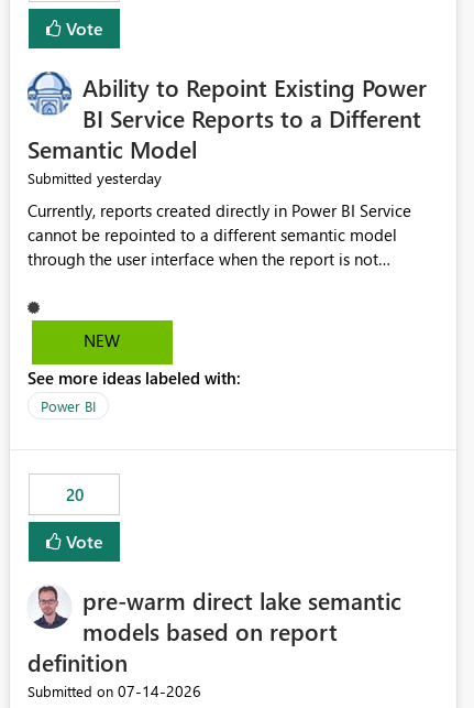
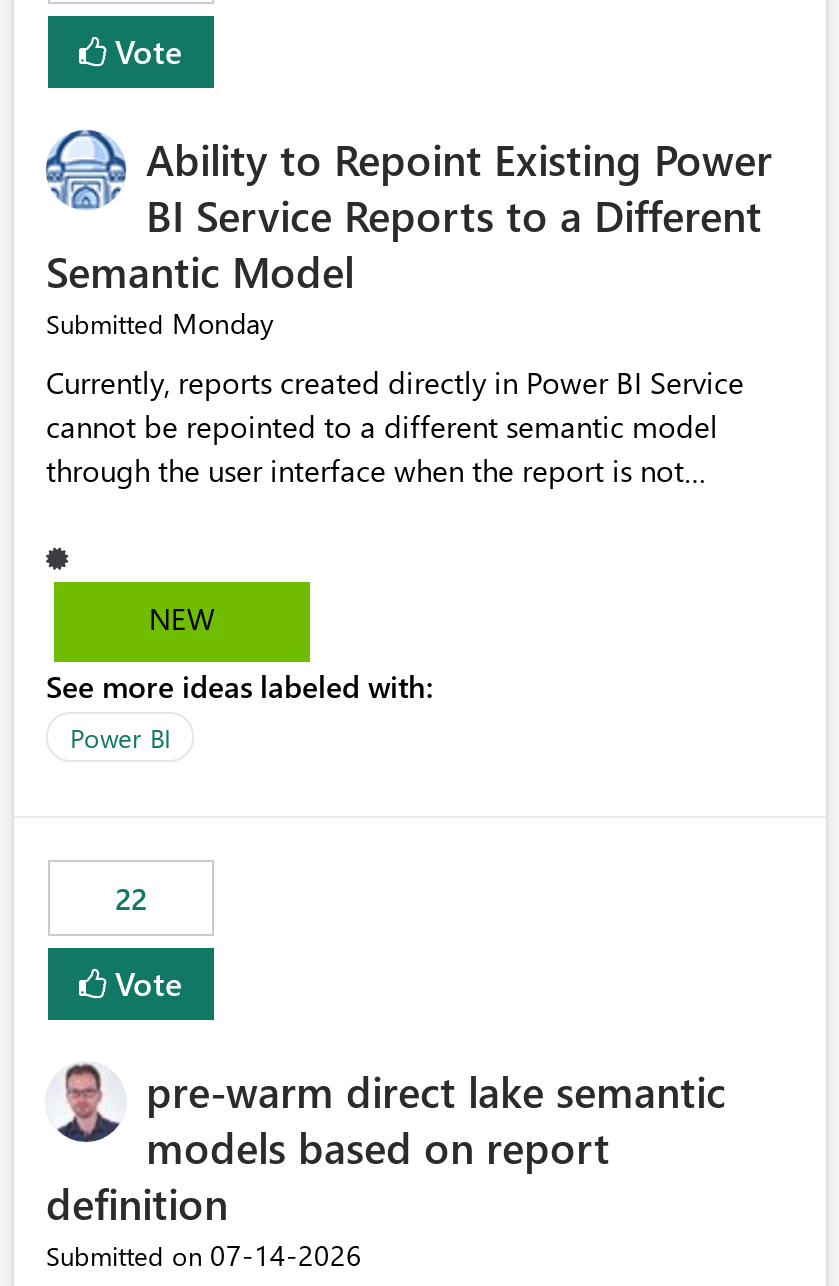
[27,168,162,189] Submitted yesterday -> [46,305,274,343] Submitted Monday
[65,484,83,506] 20 -> [115,879,147,919] 22

